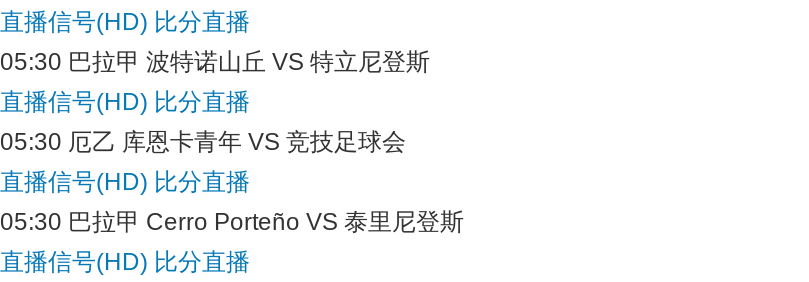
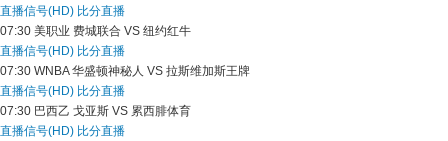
[0,48,430,76] 05:30 巴拉甲波特诺山丘 VS 特立尼登斯 -> [0,24,191,38] 07:30 美职业费城联合 VS 纽约红牛
[0,128,406,156] 05:30 厄乙库恩卡青年 VS 竞技足球会 -> [0,64,250,78] 07:30 WNBA华盛顿神秘人 VS 拉斯维加斯王牌
[0,208,464,236] 05:30 巴拉甲Cerro Porteño VS 泰里尼登斯 -> [0,104,191,118] 07:30 巴西乙戈亚斯 VS 累西腓体育

